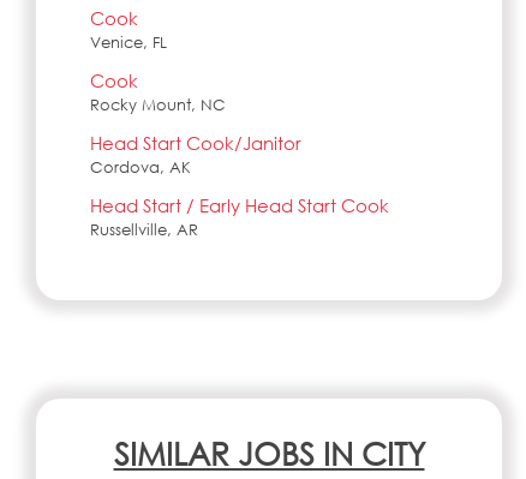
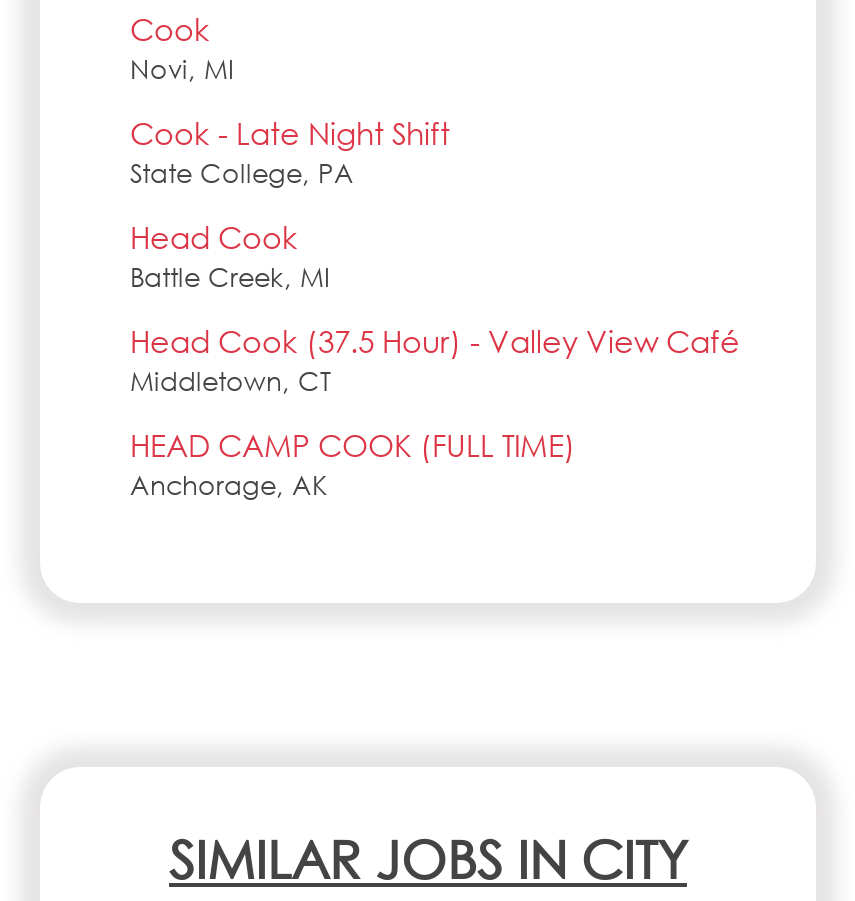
[90,32,389,240] Venice, FL | Cook | Rocky Mount, NC | Head Start Cook/Janitor | Cordova, AK | Head Start / Early Head Start Cook | Russellville, AR -> [130,53,740,503] Novi, MI | Cook - Late Night Shift | State College, PA | Head Cook | Battle Creek, MI | Head Cook (37.5 Hour) - Valley View Café | Middletown, CT | HEAD CAMP COOK (FULL TIME) | Anchorage, AK

